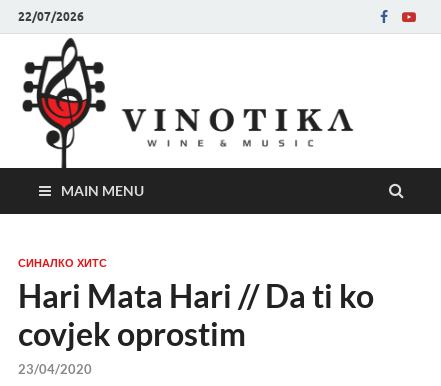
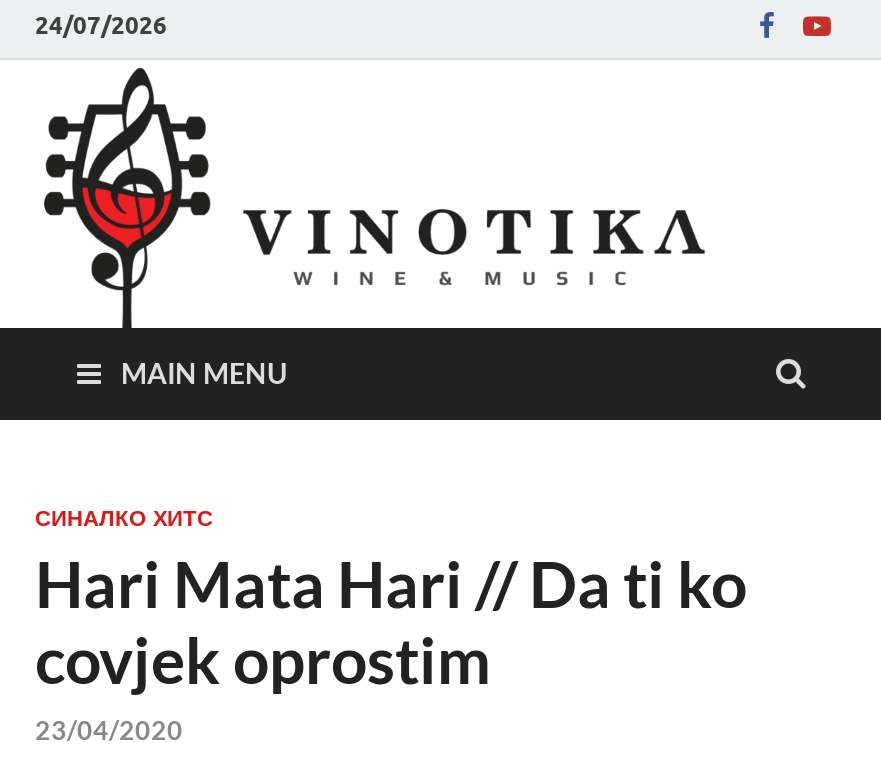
[18,8,84,23] 22/07/2026 -> [35,9,167,39] 24/07/2026

